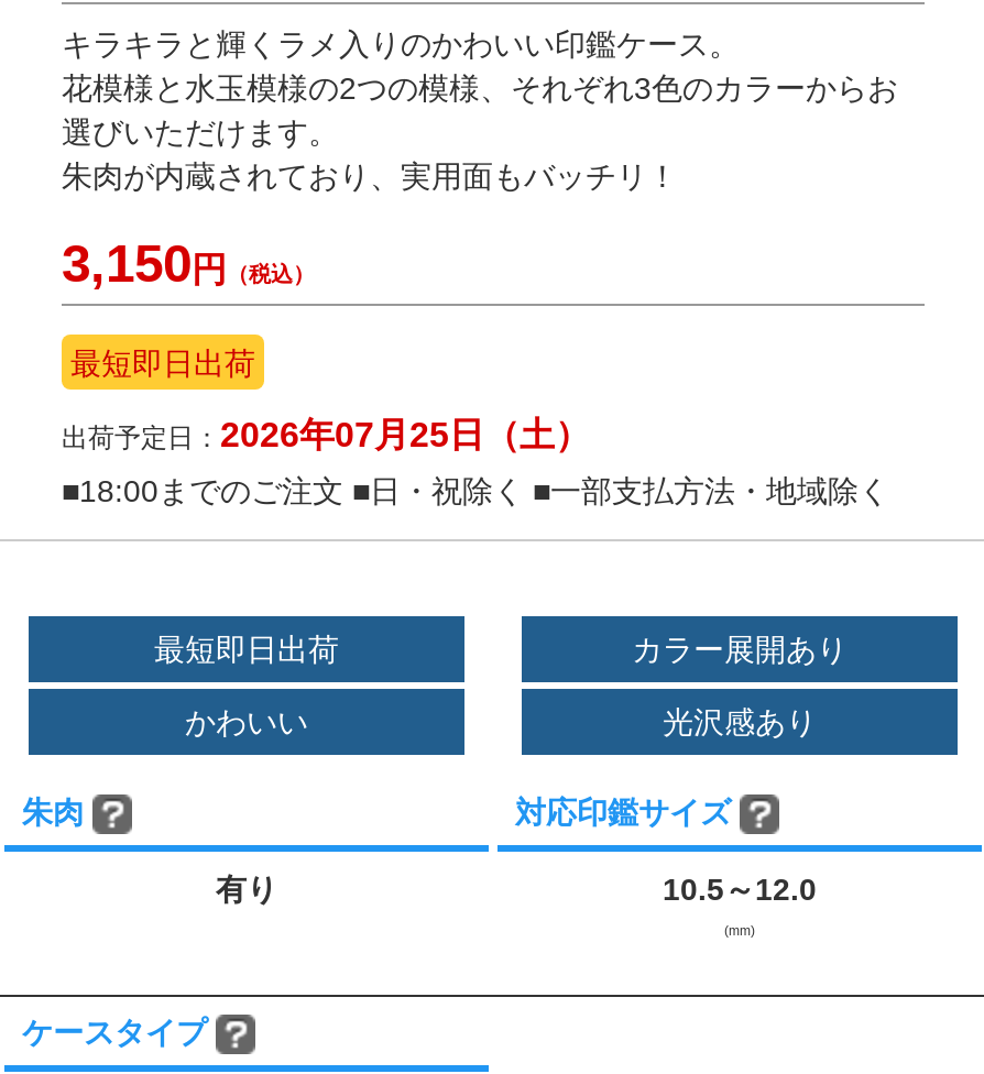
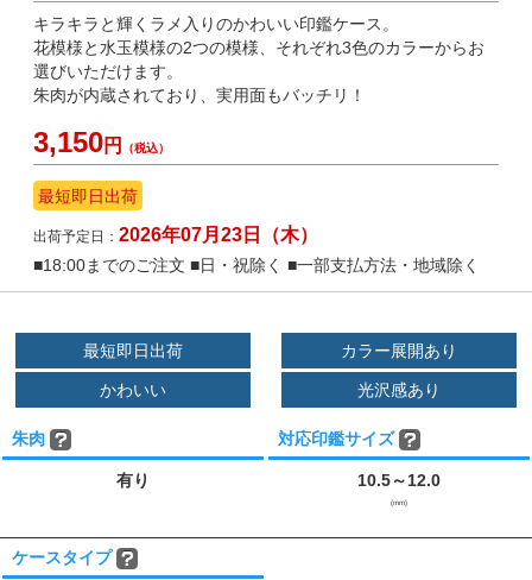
[62,415,590,452] 出荷予定日：2026年07月25日（土） -> [33,224,318,244] 出荷予定日：2026年07月23日（木）

